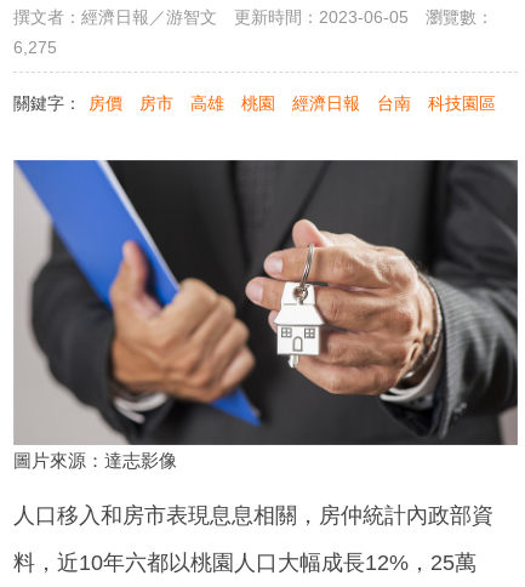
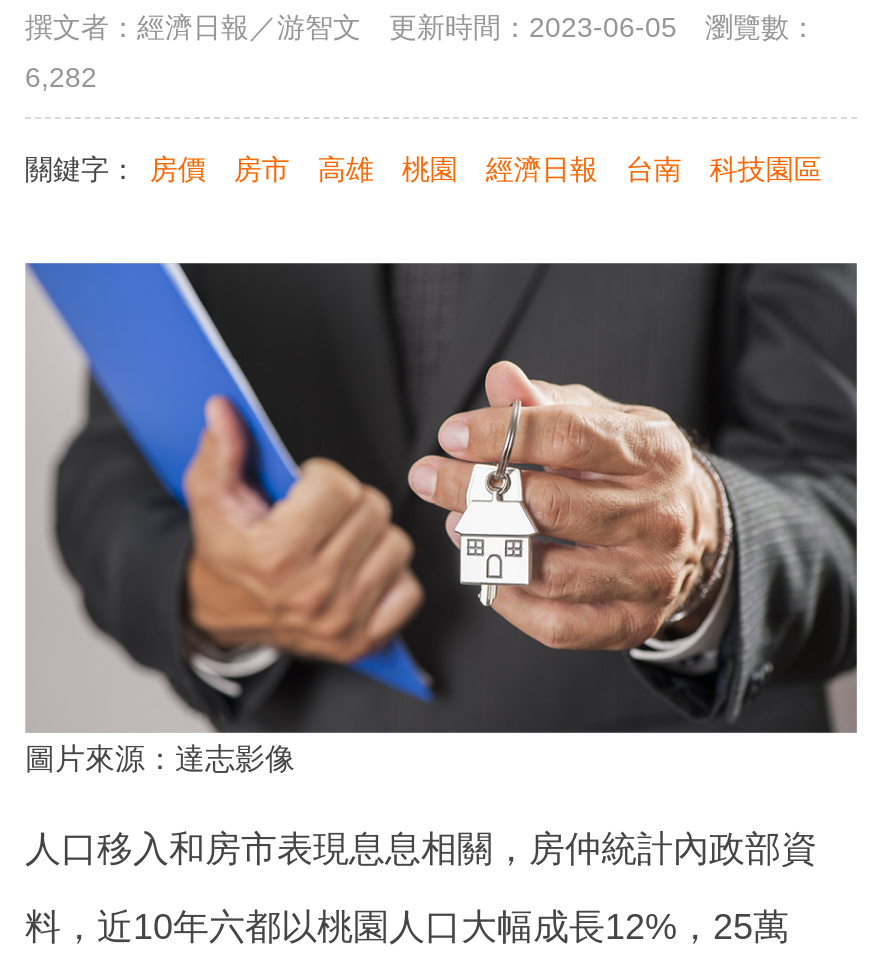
[13,38,57,57] 6,275 -> [25,61,97,93] 6,282

